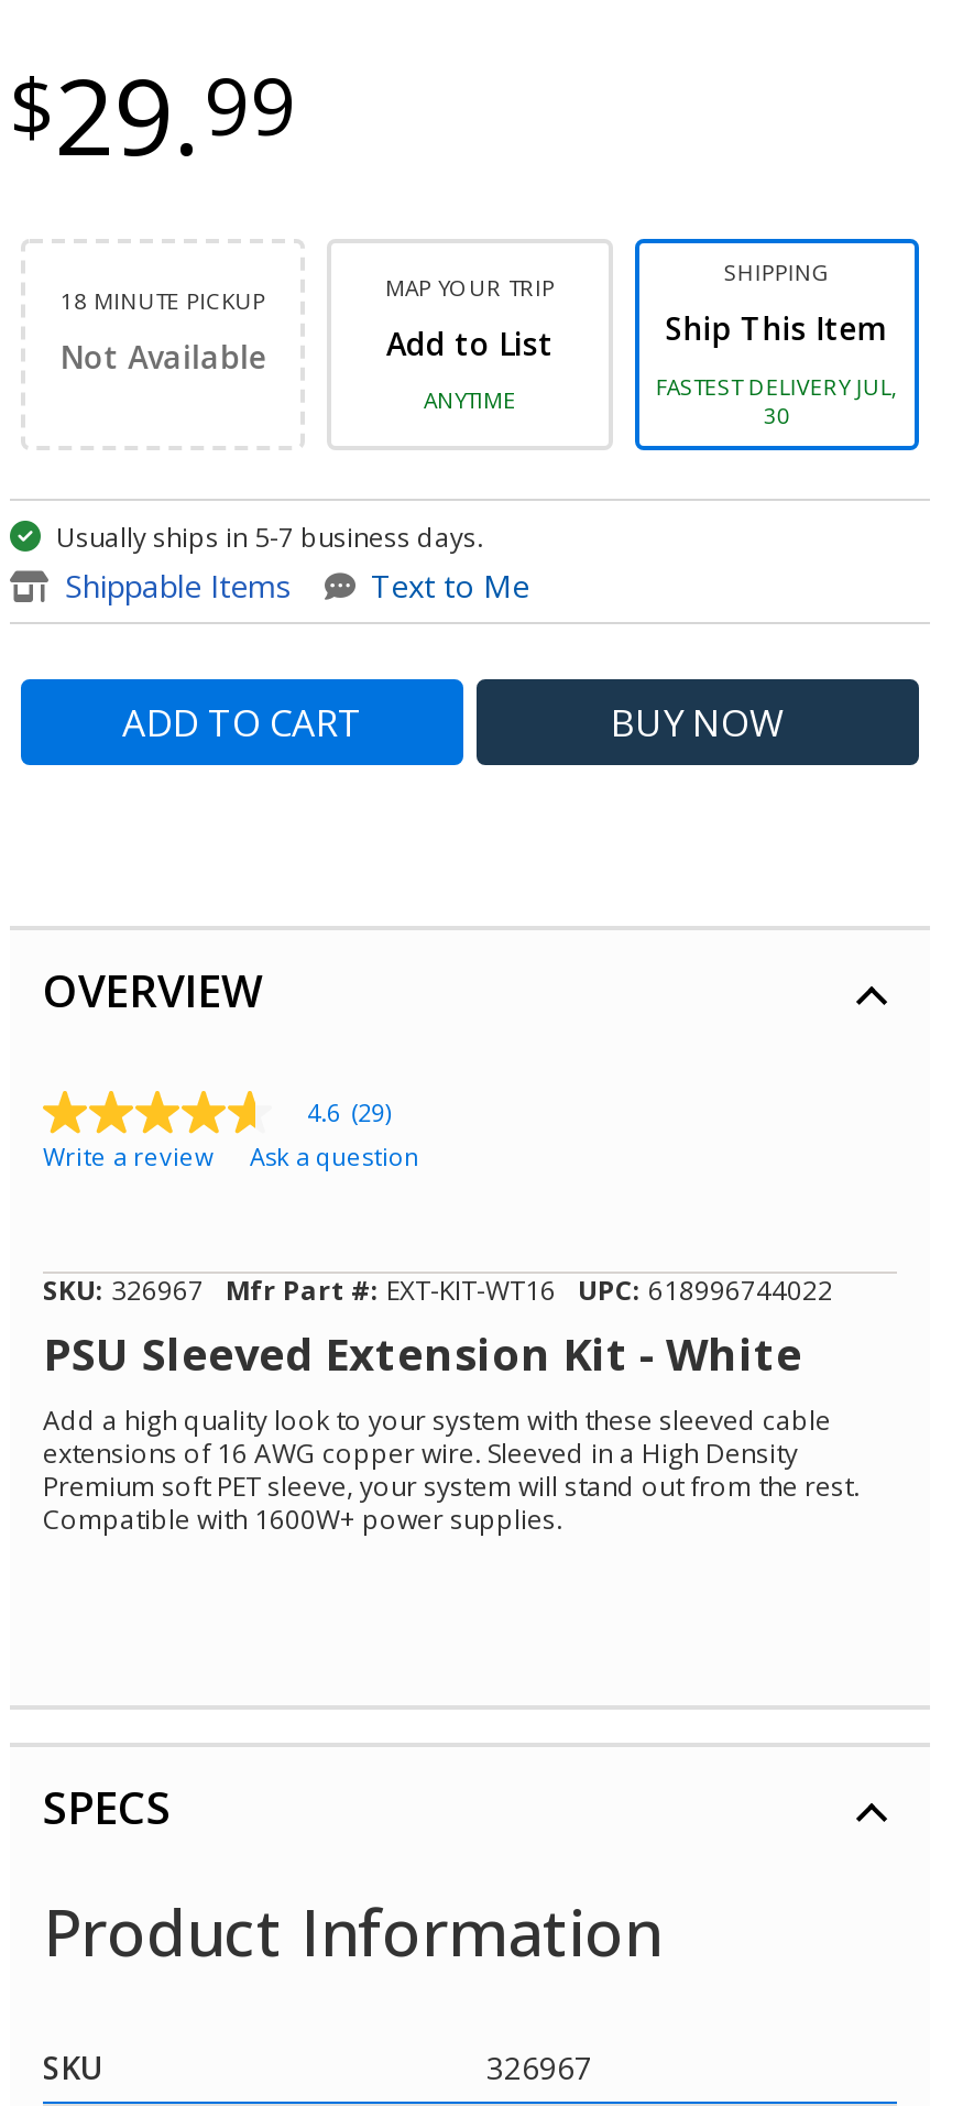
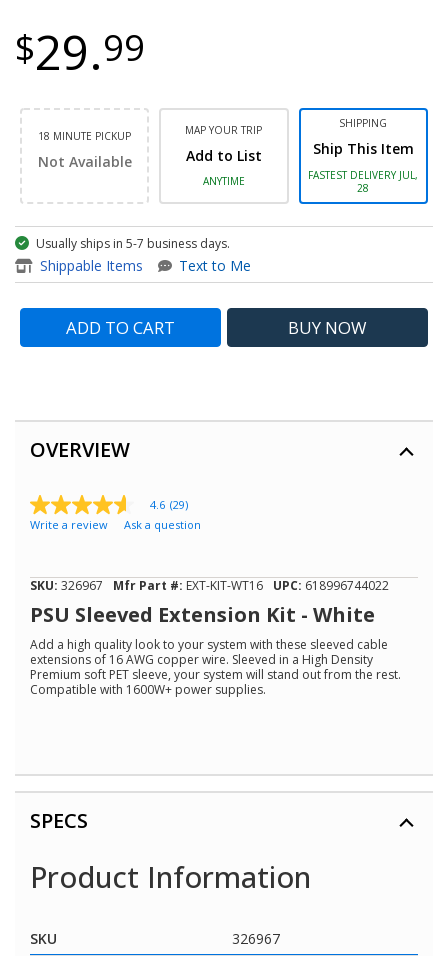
[763,399,790,430] 30 -> [357,181,369,195] 28

